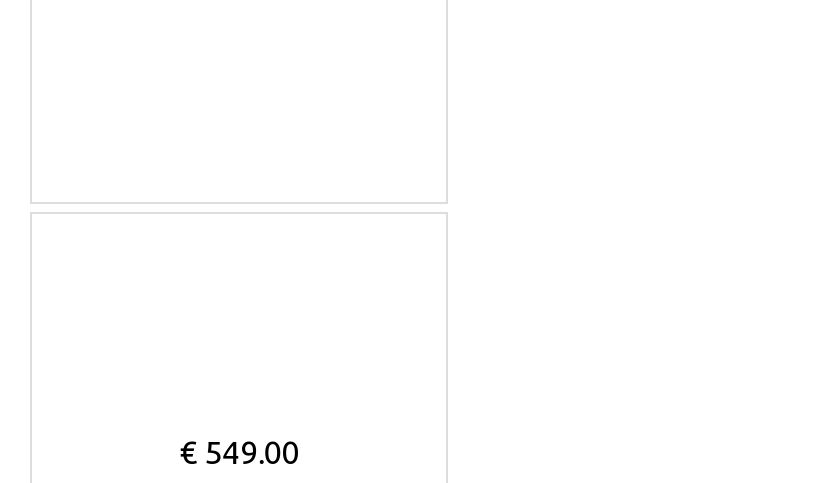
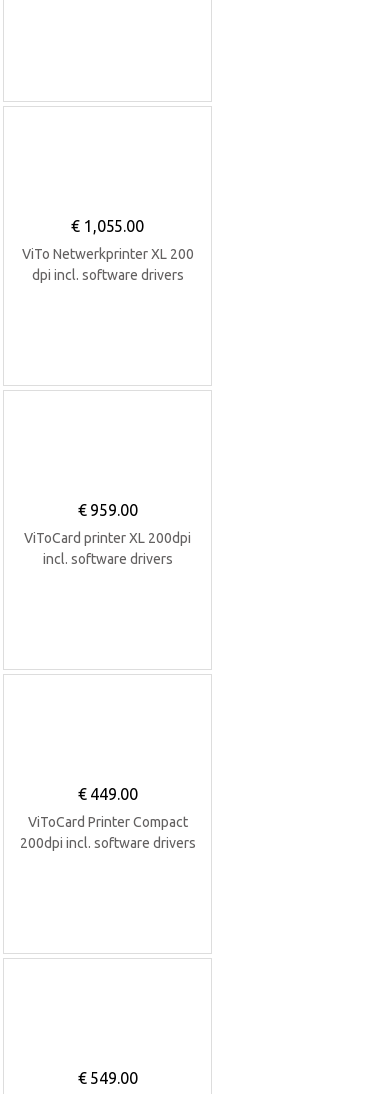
none -> [19,785,195,851] €449.00 | ViToCard Printer Compact | 200dpi incl. software drivers
none -> [21,217,193,283] €1,055.00 | ViTo Netwerkprinter XL 200 | dpi incl. software drivers
none -> [24,501,191,567] €959.00 | ViToCard printer XL 200dpi | incl. software drivers

